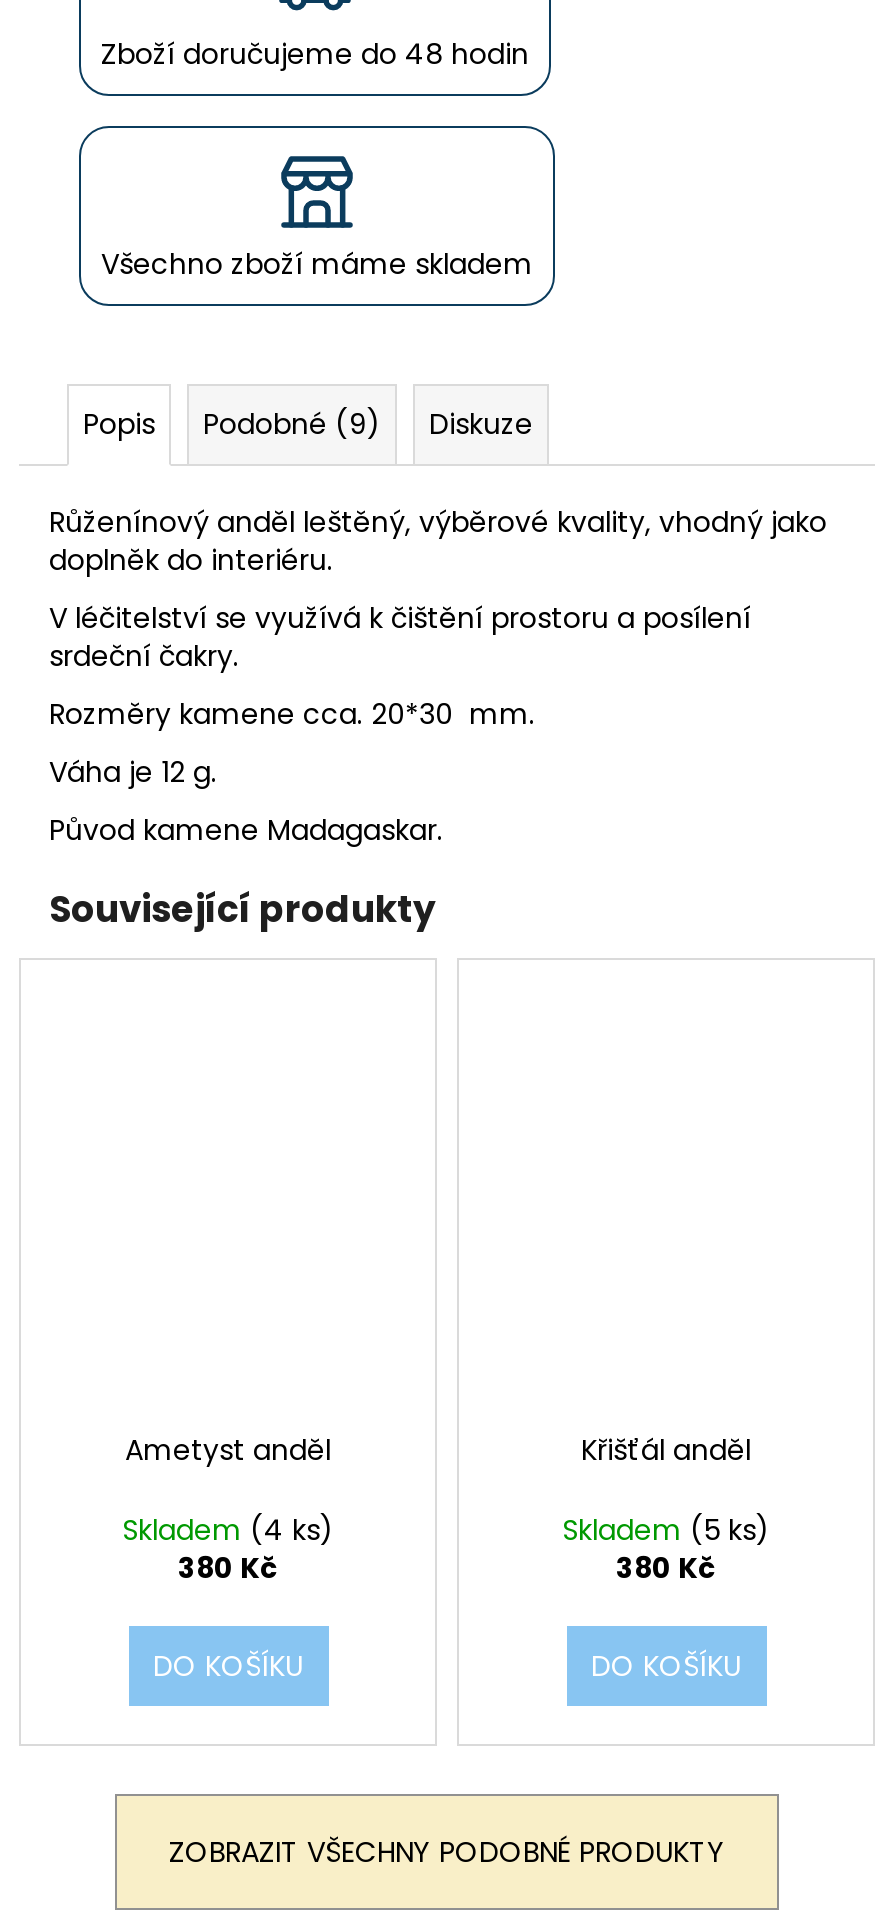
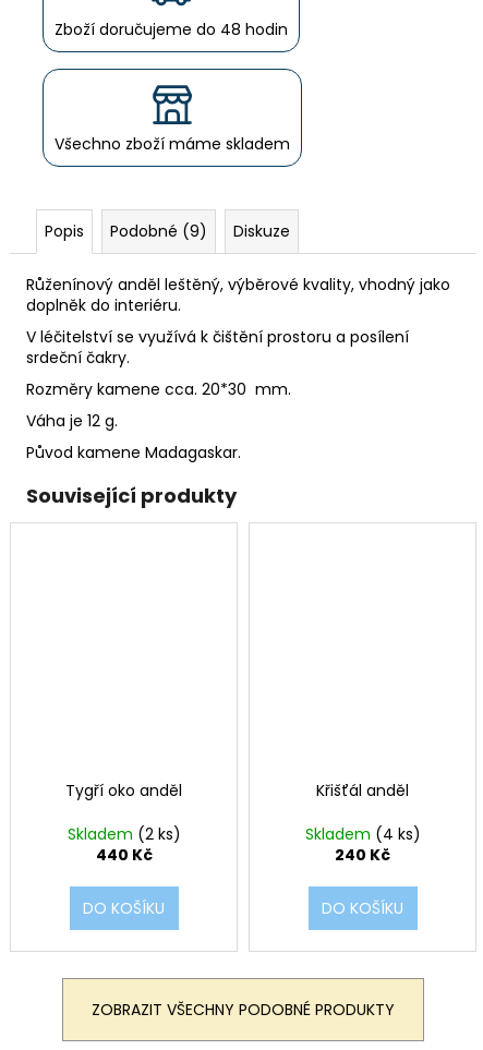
[125,1429,331,1469] Ametyst anděl -> [65,779,182,801] Tygří oko anděl
[122,1509,334,1587] Skladem (4 ks) | 380 Kč -> [67,823,180,865] Skladem (2 ks) | 440 Kč
[562,1509,770,1549] Skladem (5 ks) -> [305,823,420,844] Skladem (4 ks)
[616,1547,716,1587] 380 Kč -> [335,843,390,865] 240 Kč

